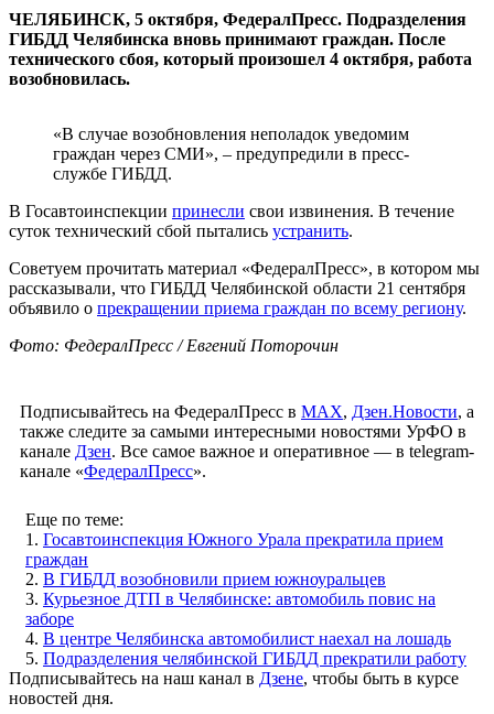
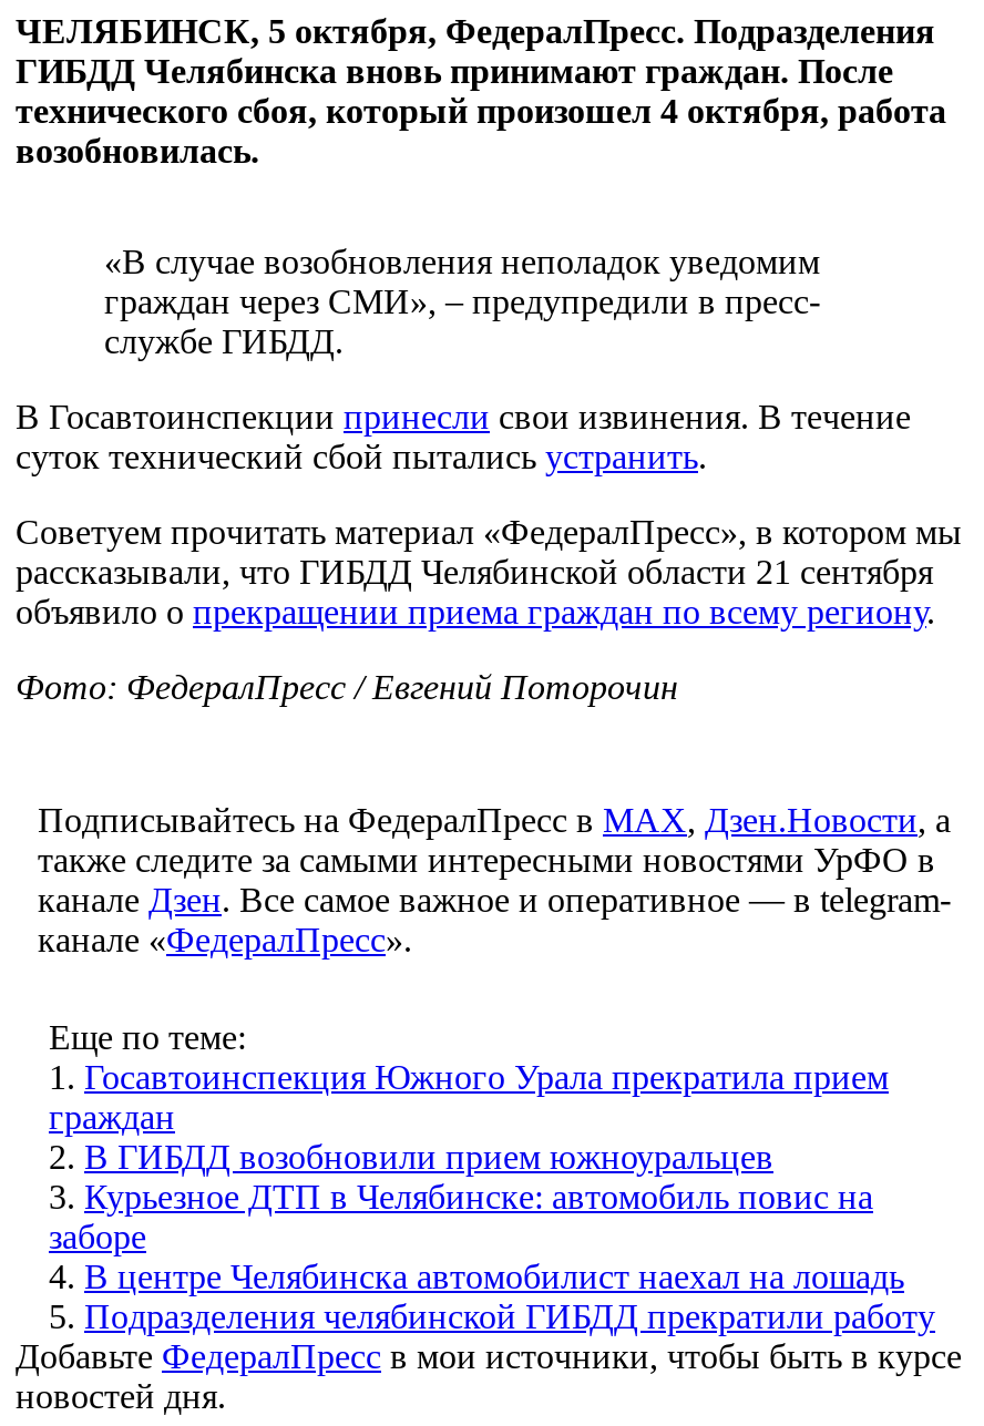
[9,669,459,687] Подписывайтесь на наш канал в Дзене, чтобы быть в курсе -> [16,1337,962,1375] Добавьте ФедералПресс в мои источники, чтобы быть в курсе

